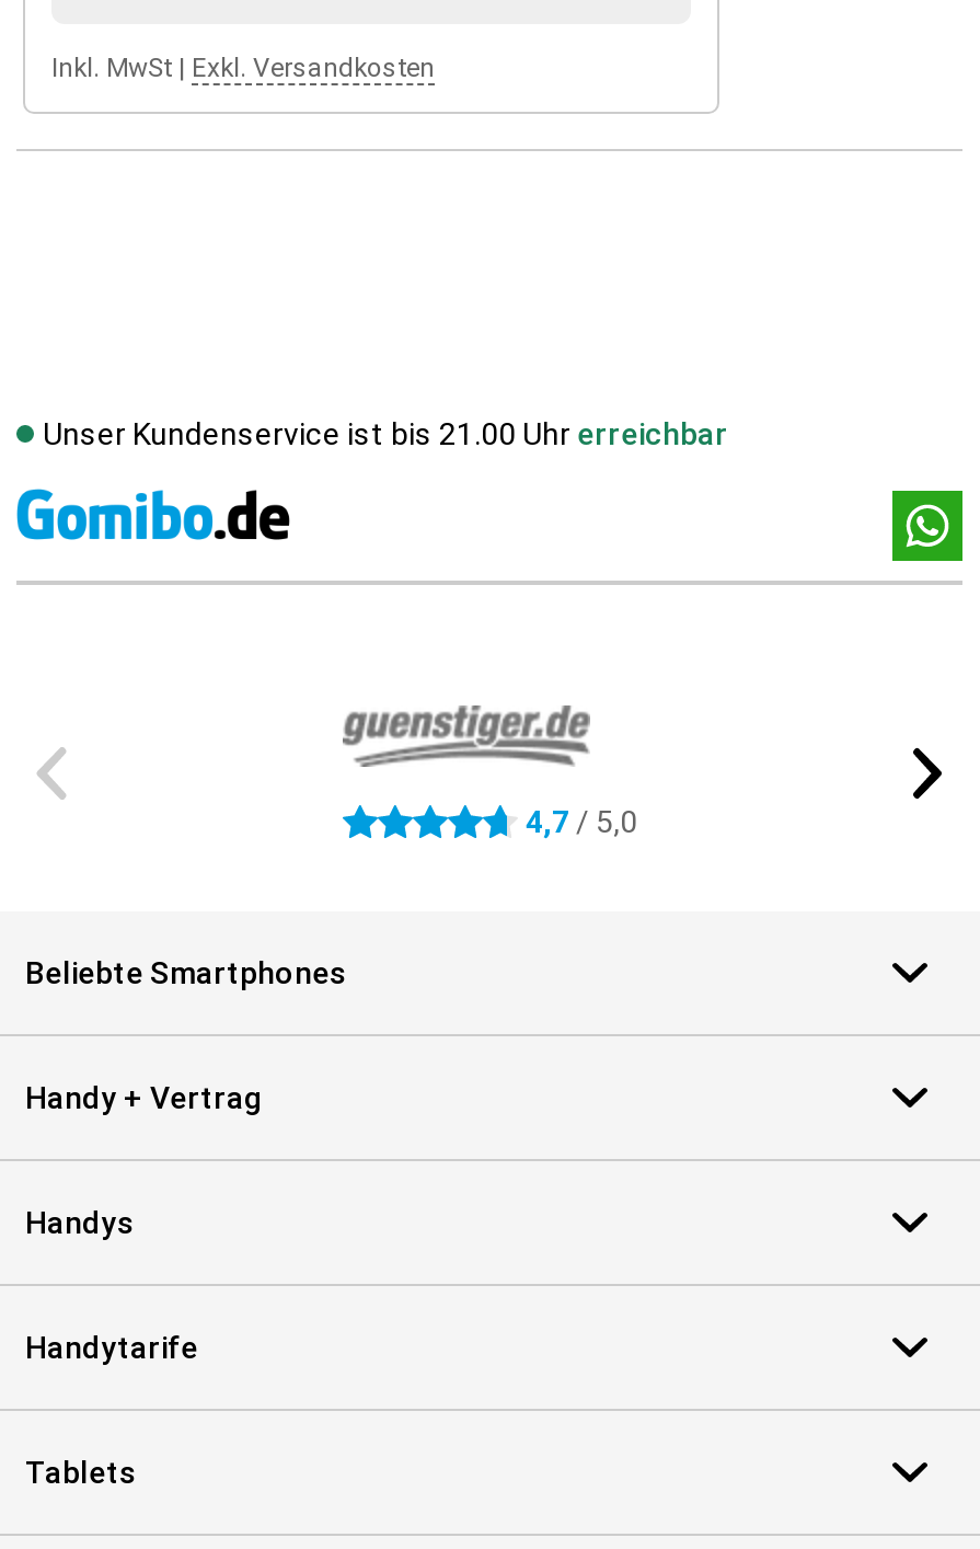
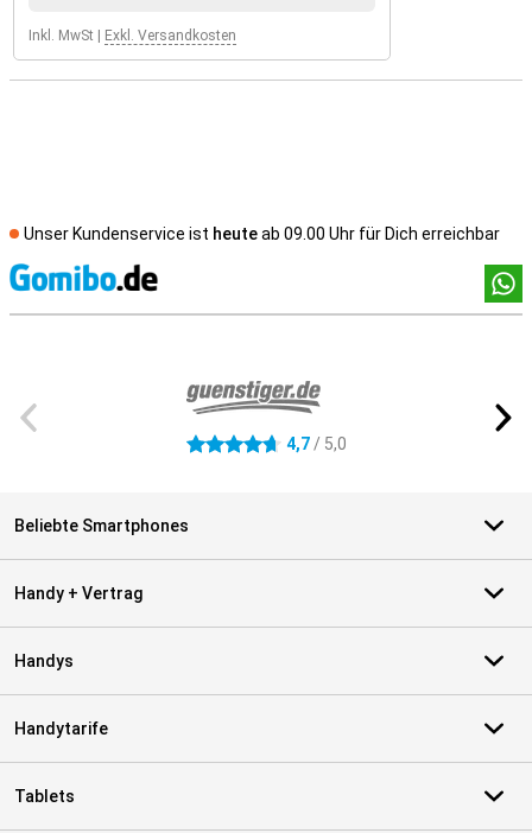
[43,416,728,451] Unser Kundenservice ist bis 21.00 Uhr erreichbar -> [24,224,500,243] Unser Kundenservice ist heute ab 09.00 Uhr für Dich erreichbar

